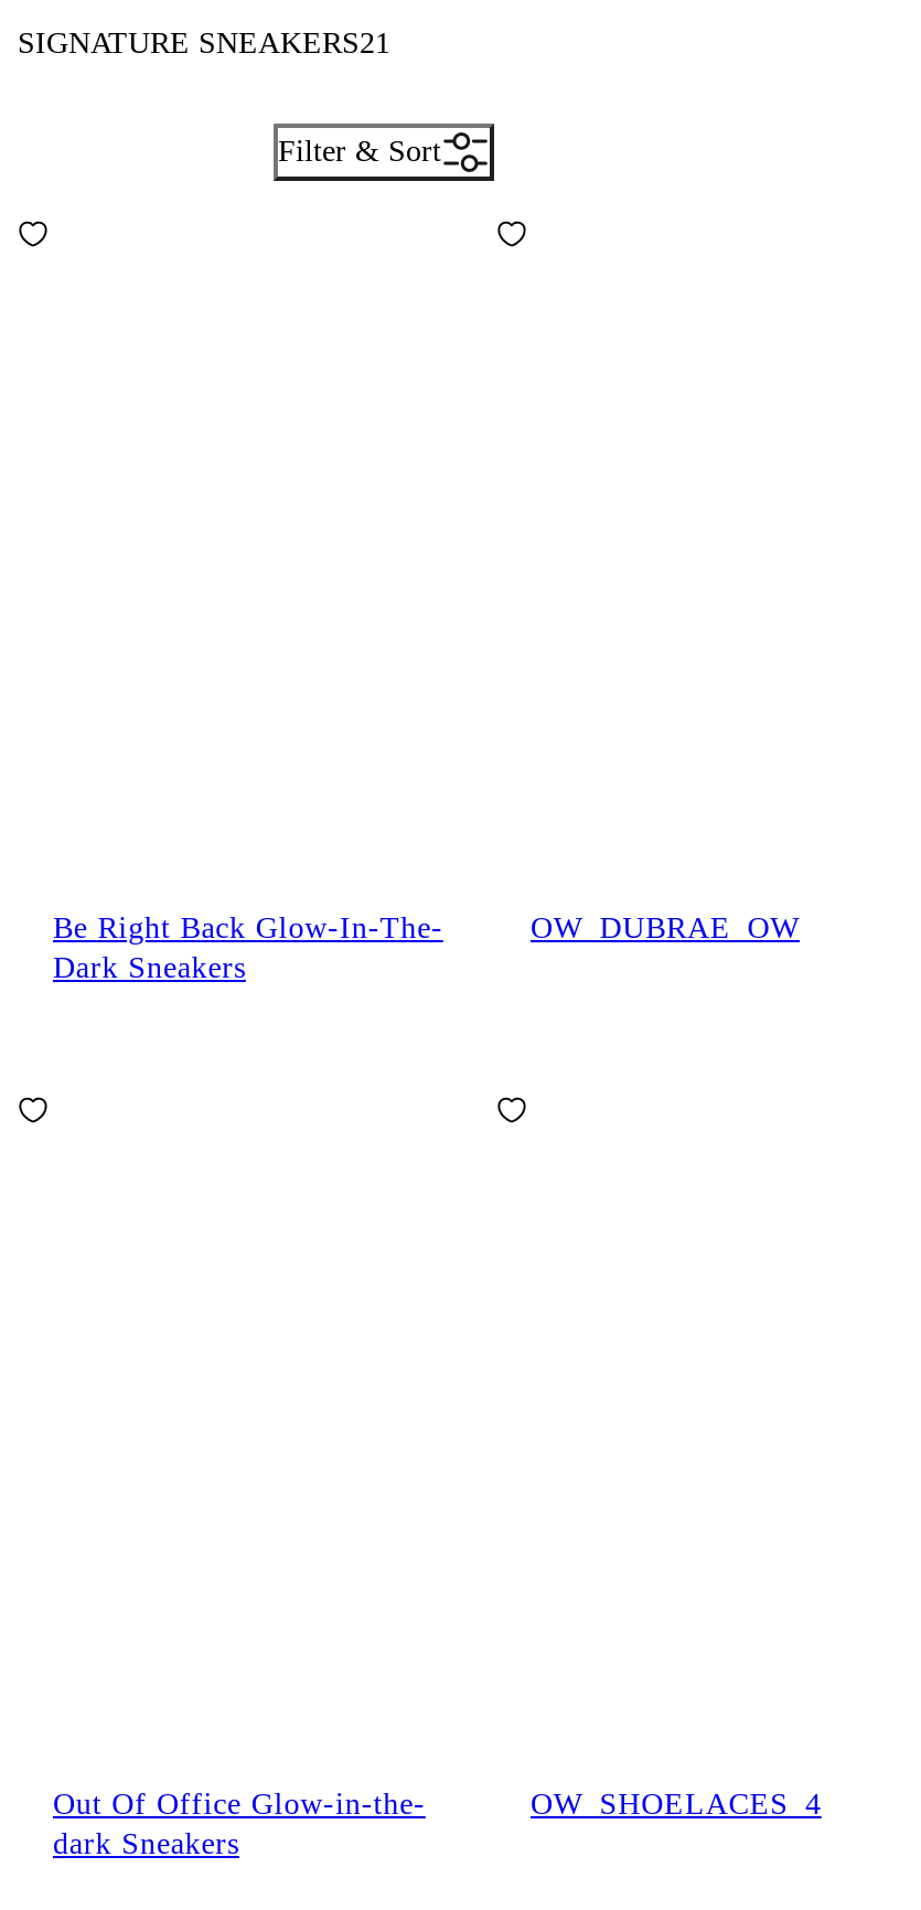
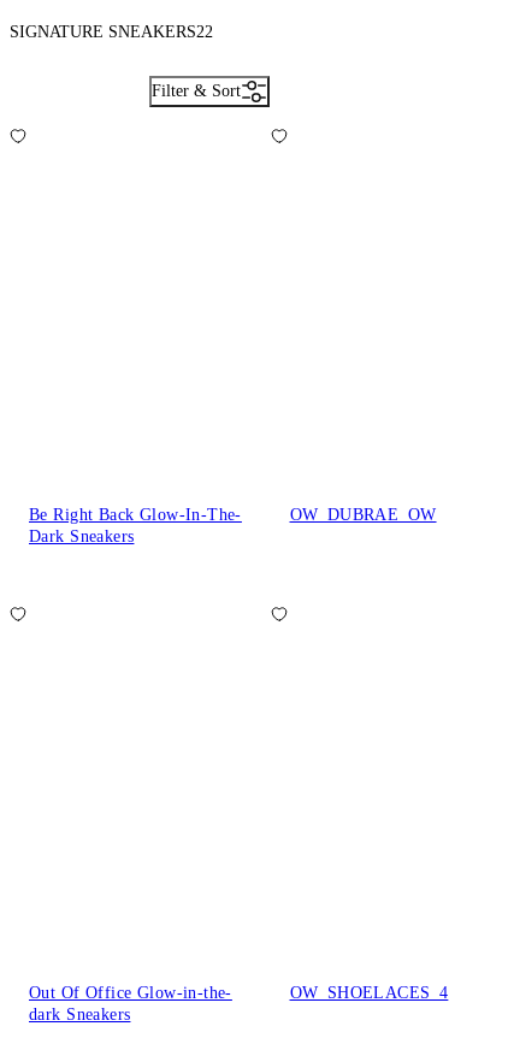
[18,27,390,60] SIGNATURE SNEAKERS21 -> [10,23,213,41] SIGNATURE SNEAKERS22

